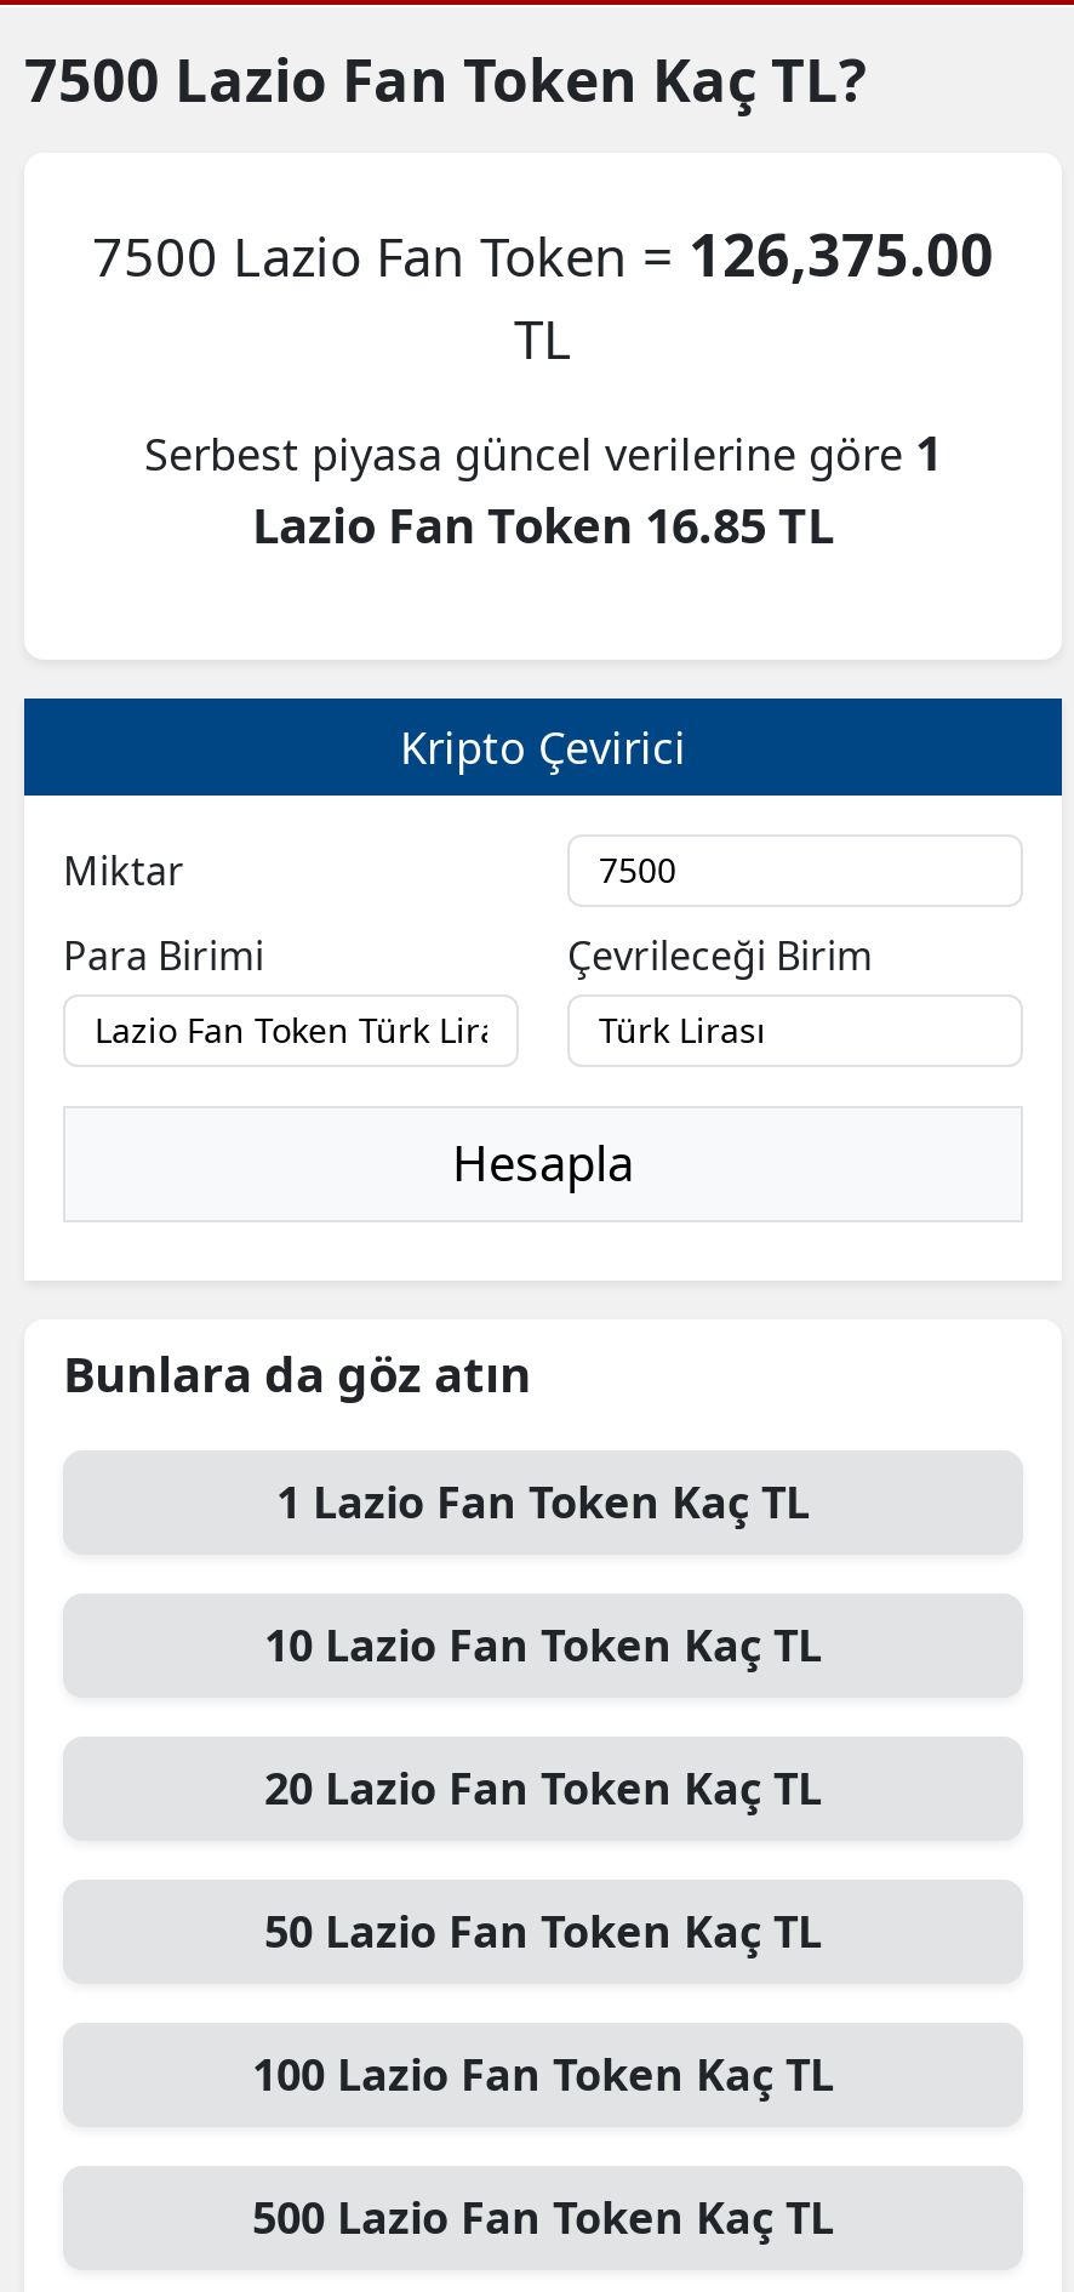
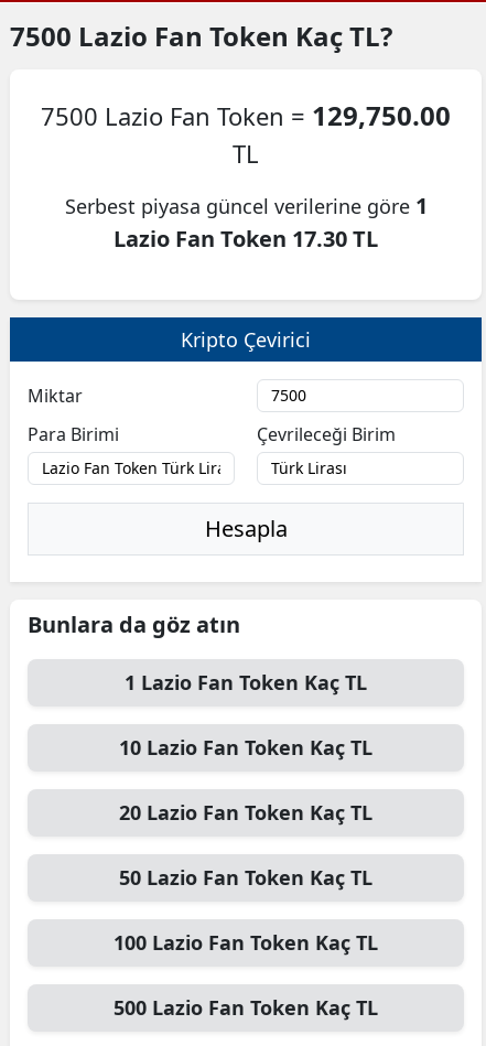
[92,213,994,293] 7500 Lazio Fan Token = 126,375.00 -> [41,97,451,133] 7500 Lazio Fan Token = 129,750.00
[252,492,834,558] Lazio Fan Token 16.85 TL -> [114,224,378,254] Lazio Fan Token 17.30 TL

